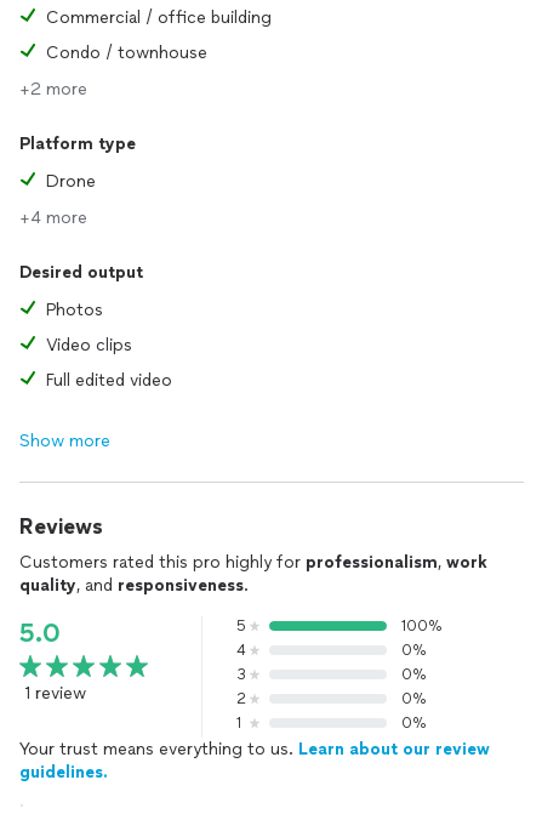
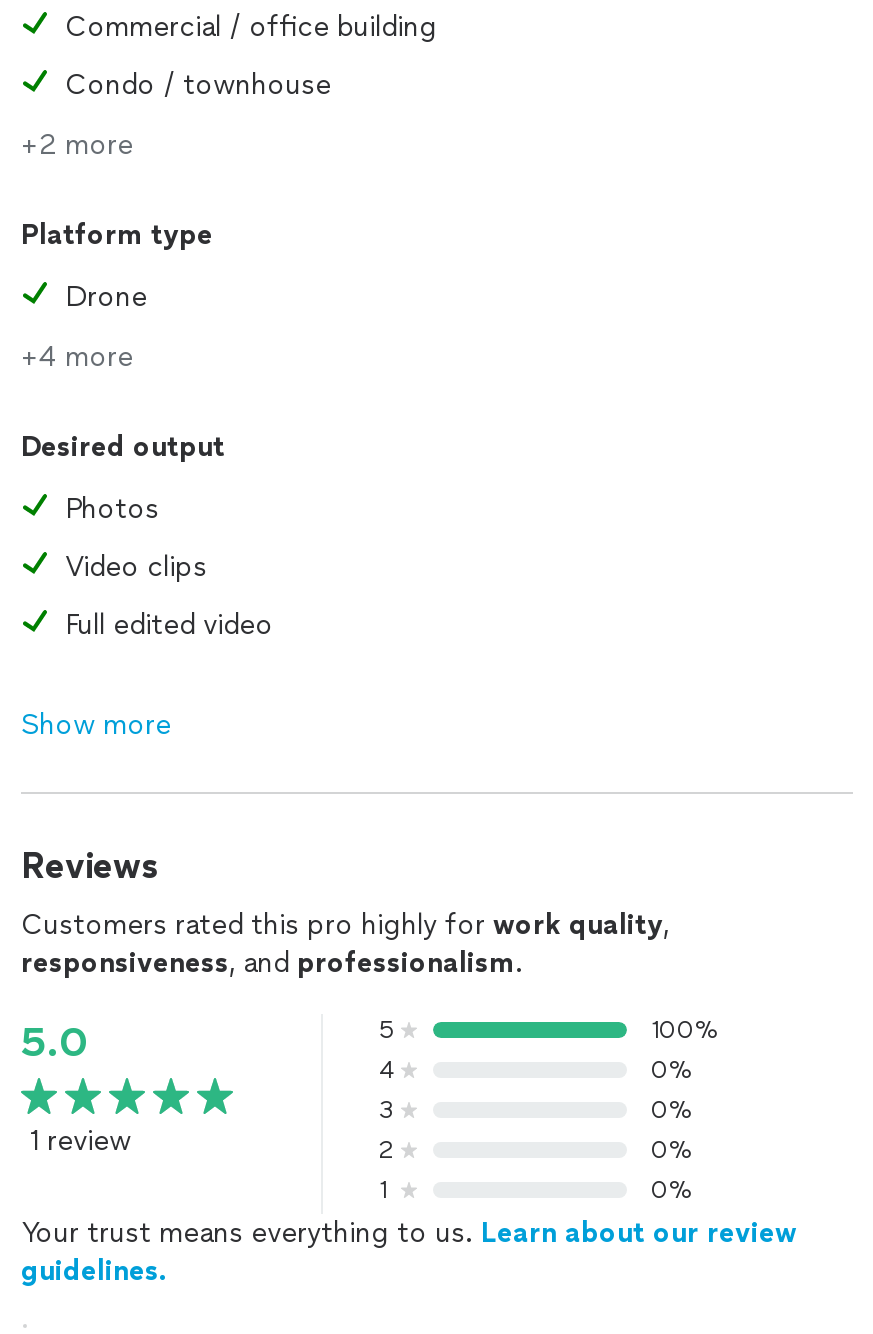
[19,552,487,573] Customers rated this pro highly for professionalism, work -> [21,908,669,942] Customers rated this pro highly for work quality,
[19,575,249,596] quality, and responsiveness. -> [21,946,523,980] responsiveness, and professionalism.

